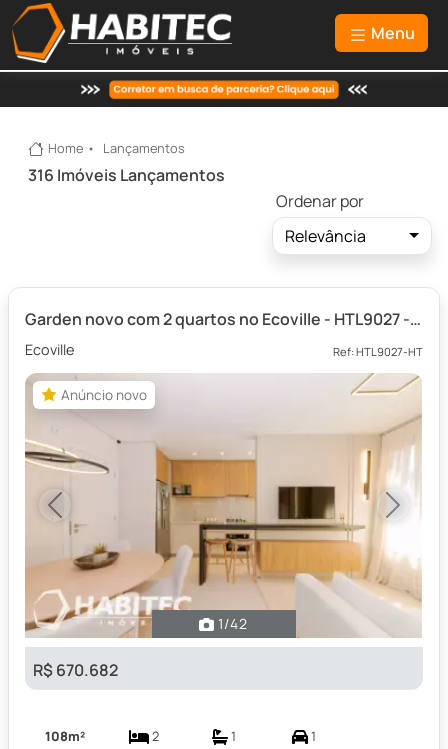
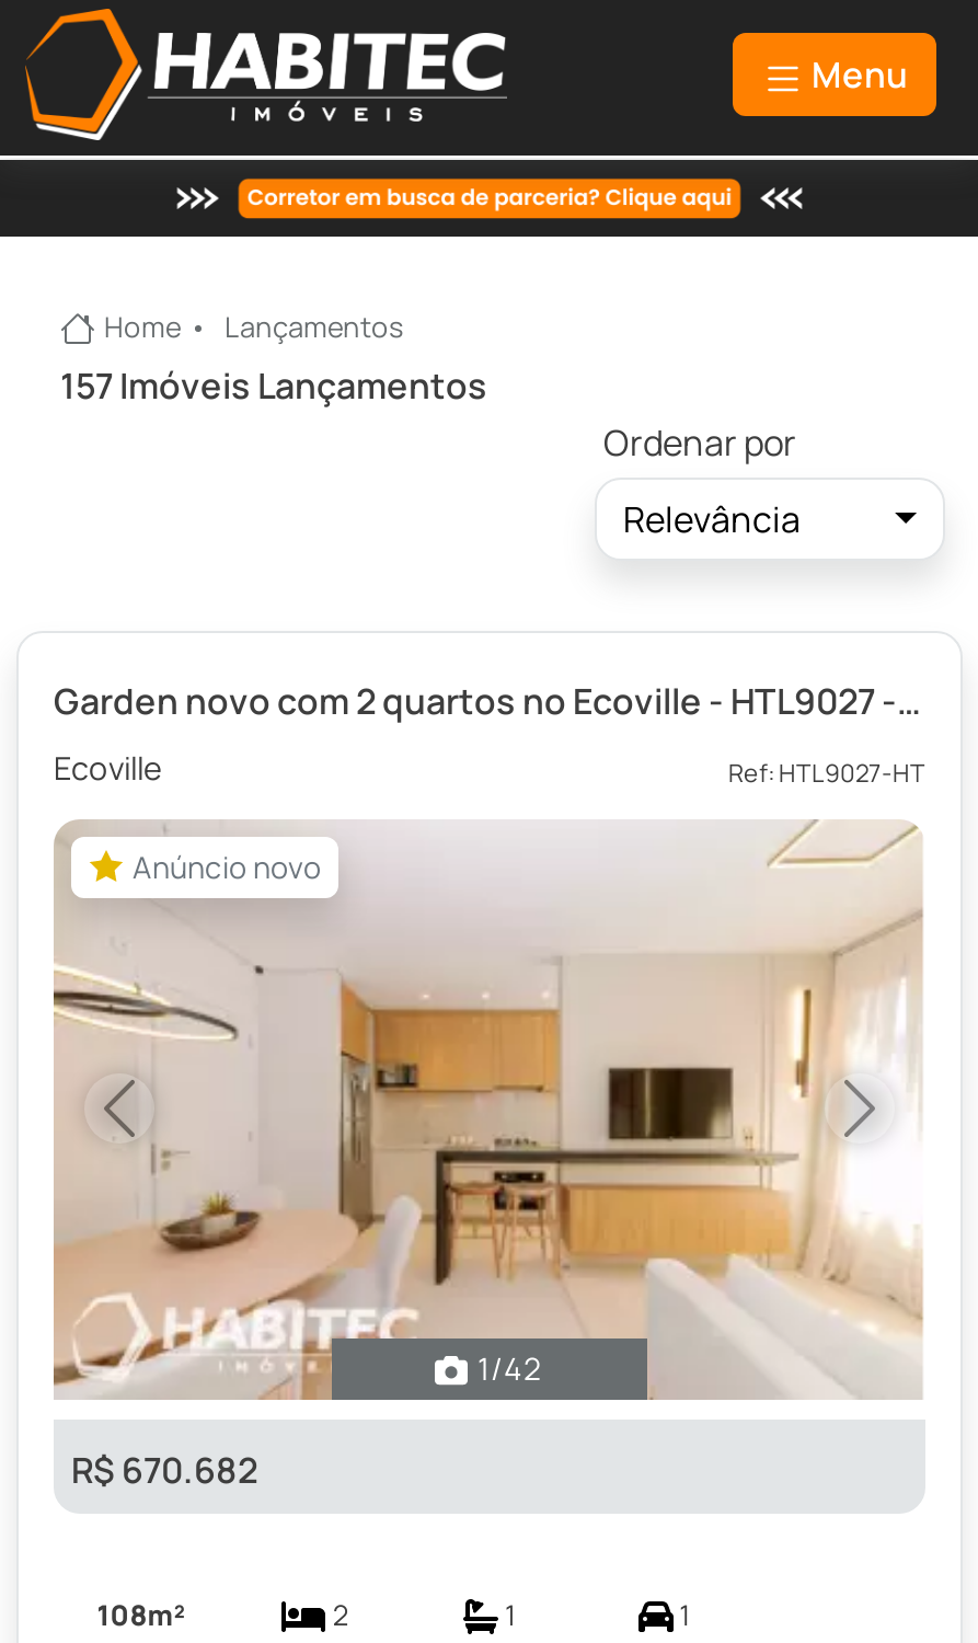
[28,164,225,186] 316 Imóveis Lançamentos -> [60,361,487,410] 157 Imóveis Lançamentos

